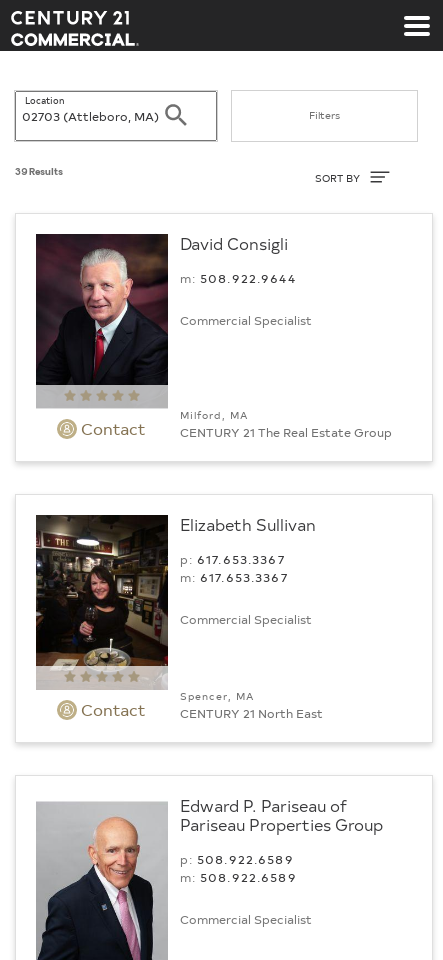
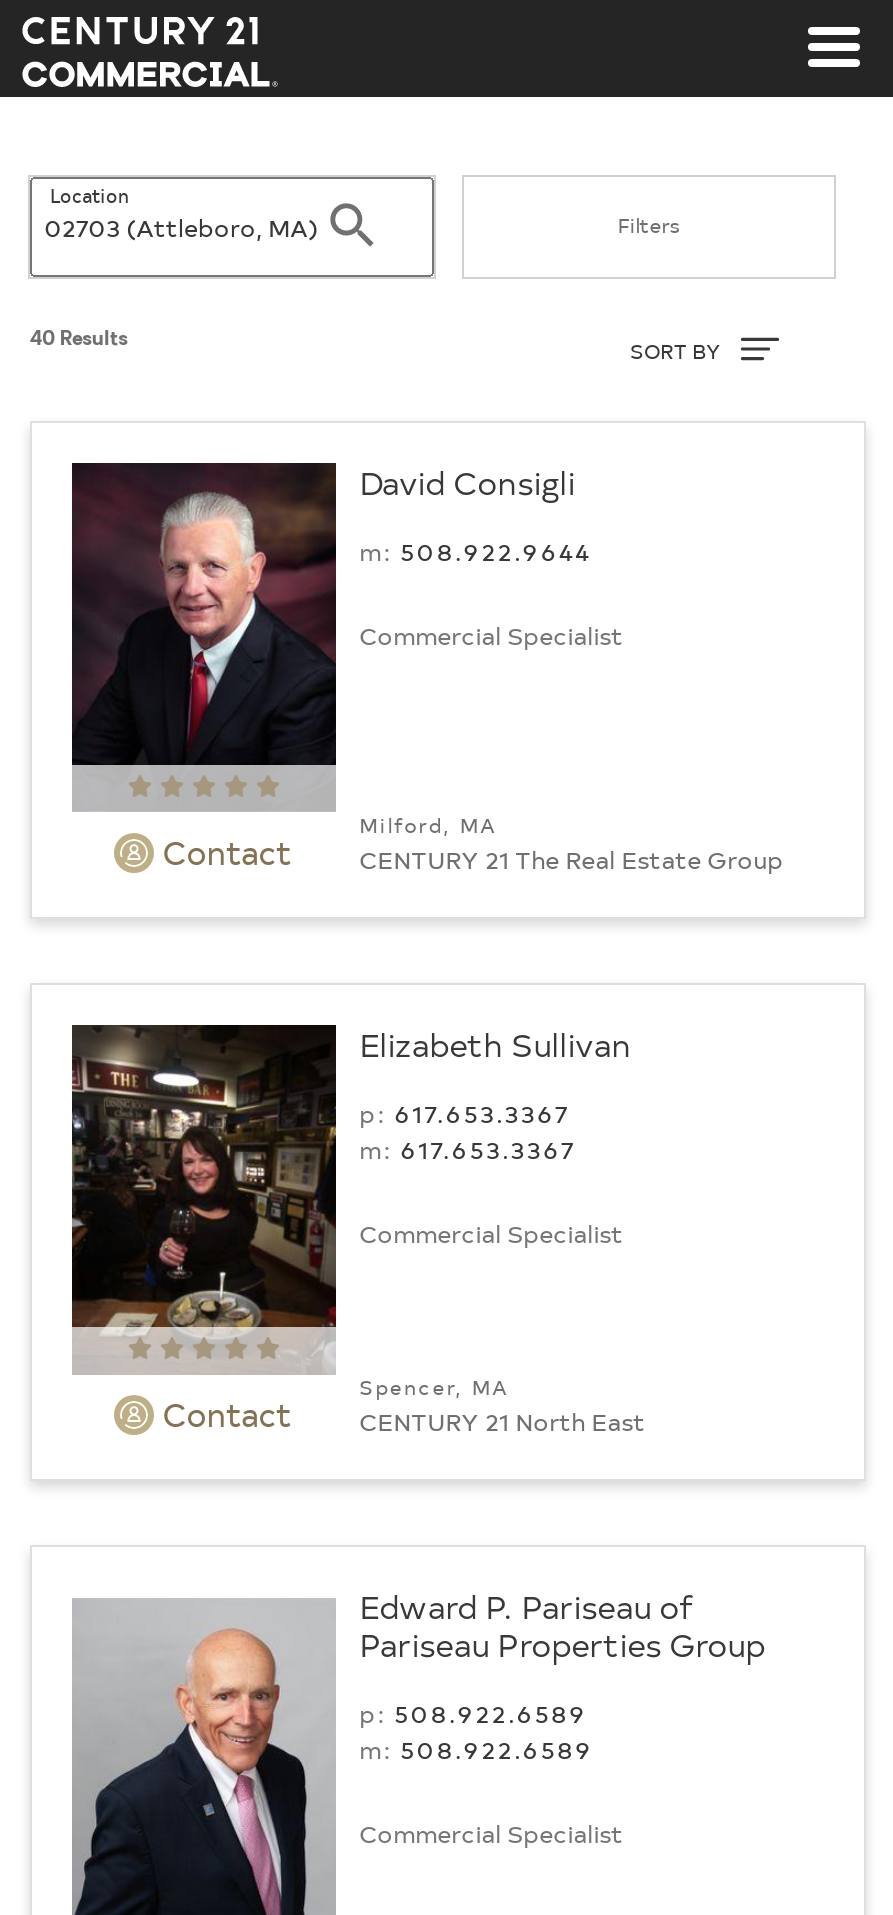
[15,166,63,177] 39 Results -> [30,328,128,350] 40 Results

